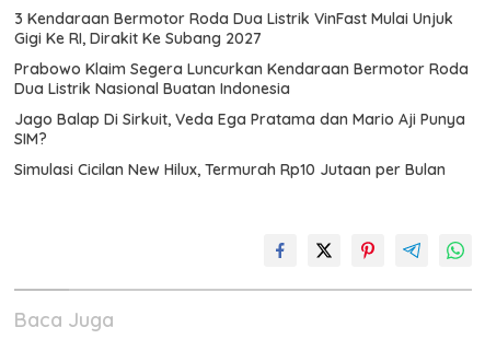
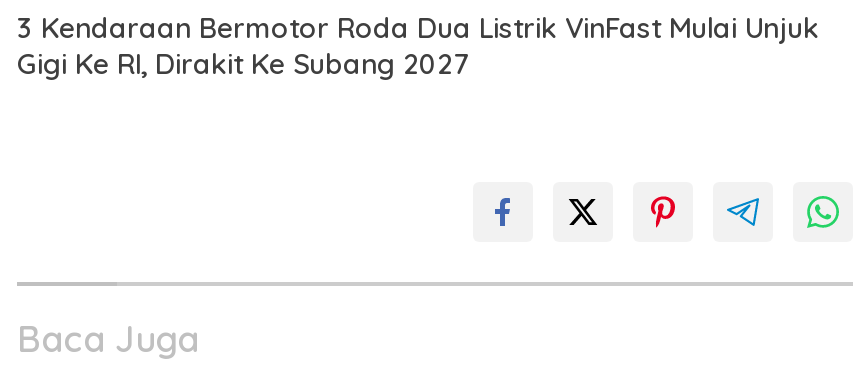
[14,59,469,179] Prabowo Klaim Segera Luncurkan Kendaraan Bermotor Roda | Dua Listrik Nasional Buatan Indonesia | Jago Balap Di Sirkuit, Veda Ega Pratama dan Mario Aji Punya | SIM? | Simulasi Cicilan New Hilux, Termurah Rp10 Jutaan per Bulan -> none

